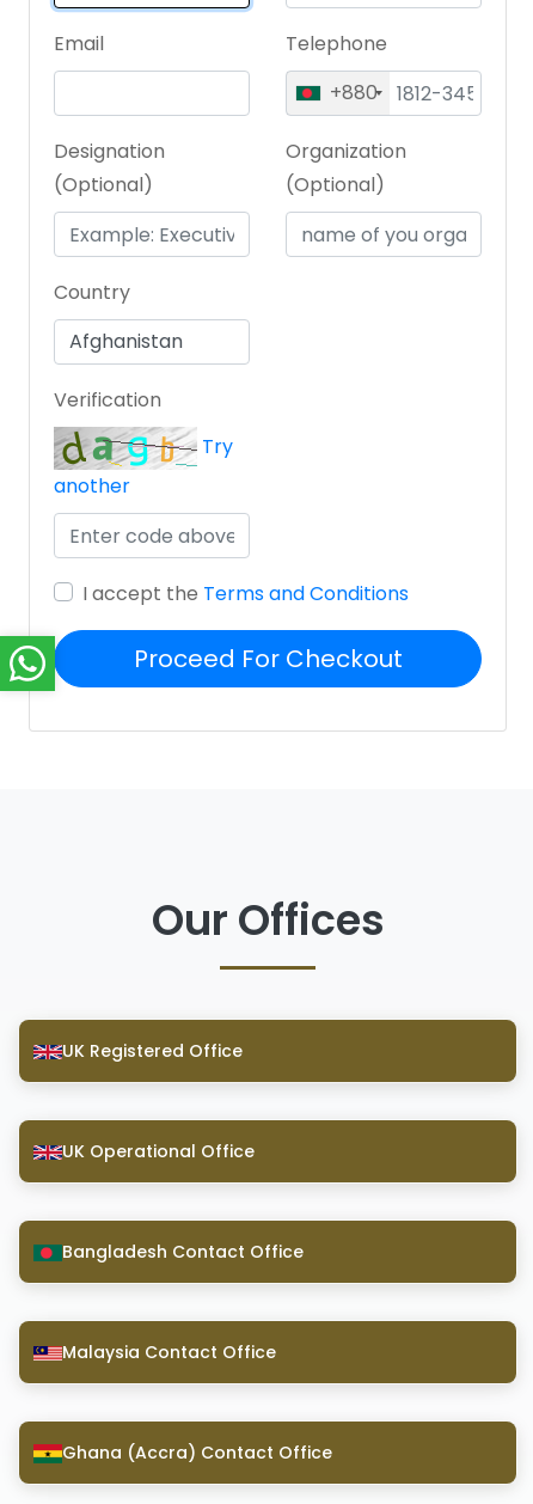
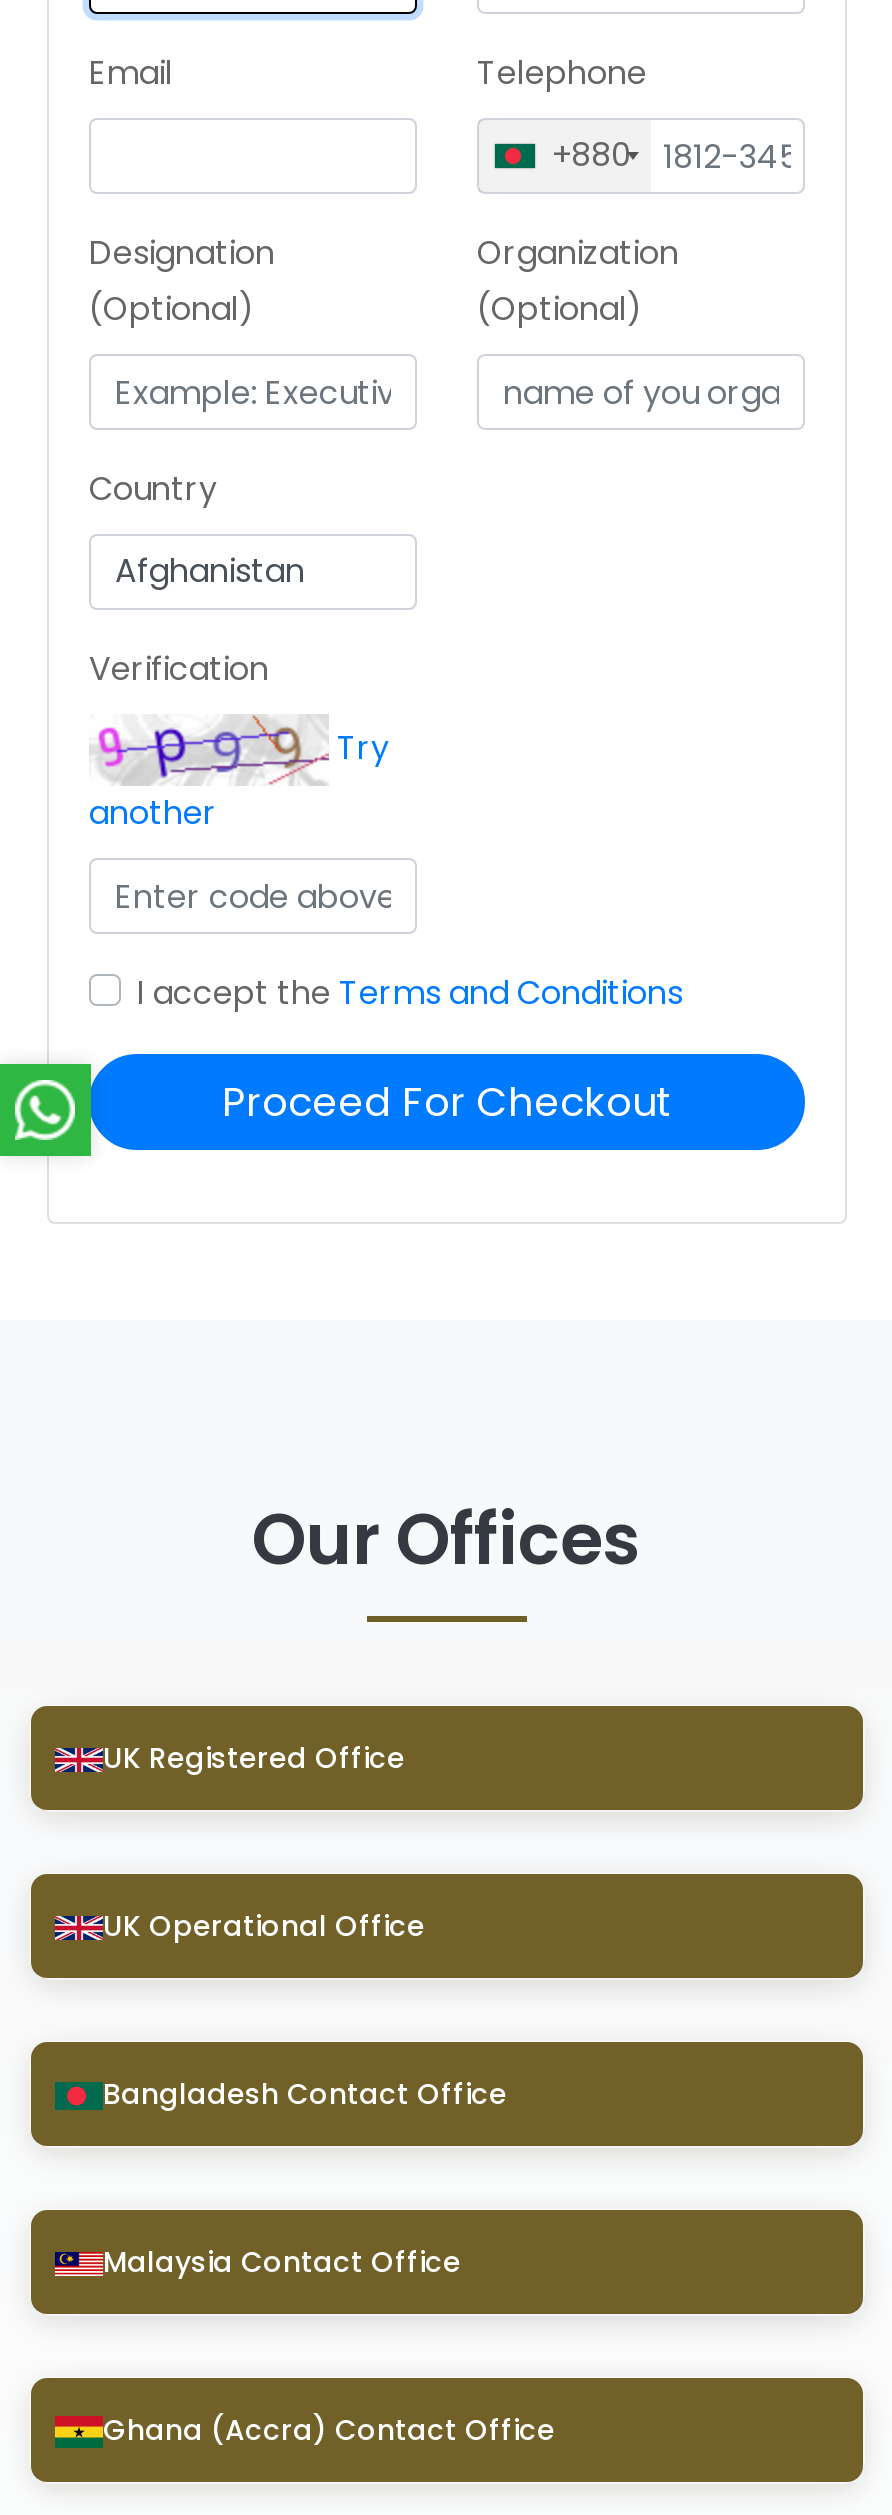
[54,427,197,470] [image] -> [91,716,329,784] [image]

